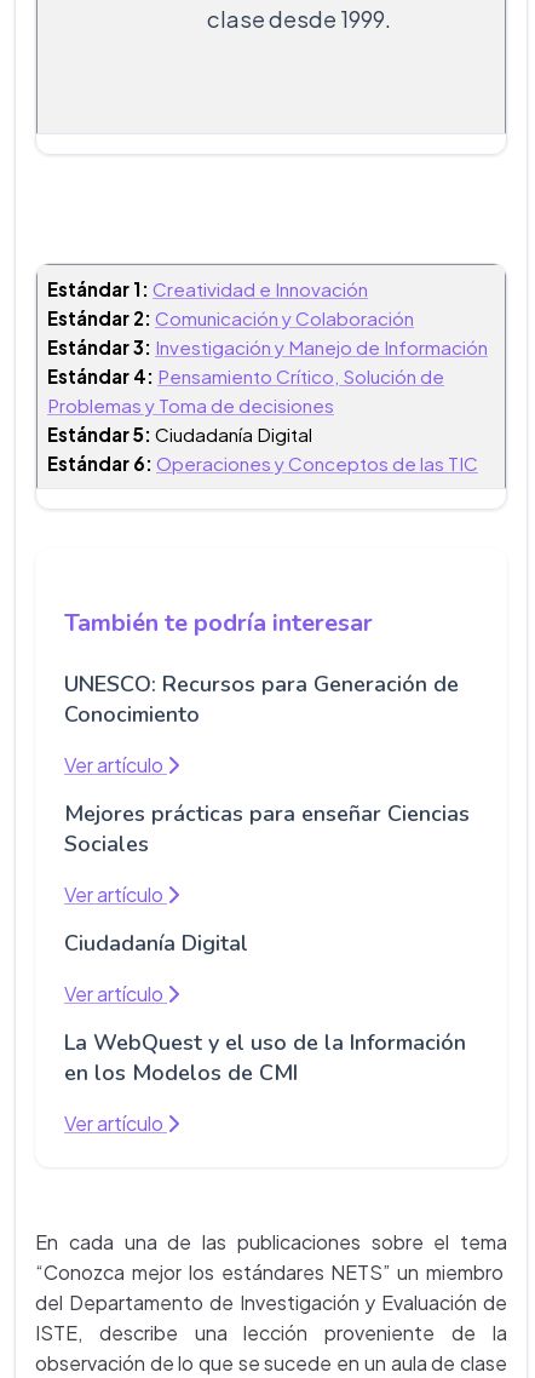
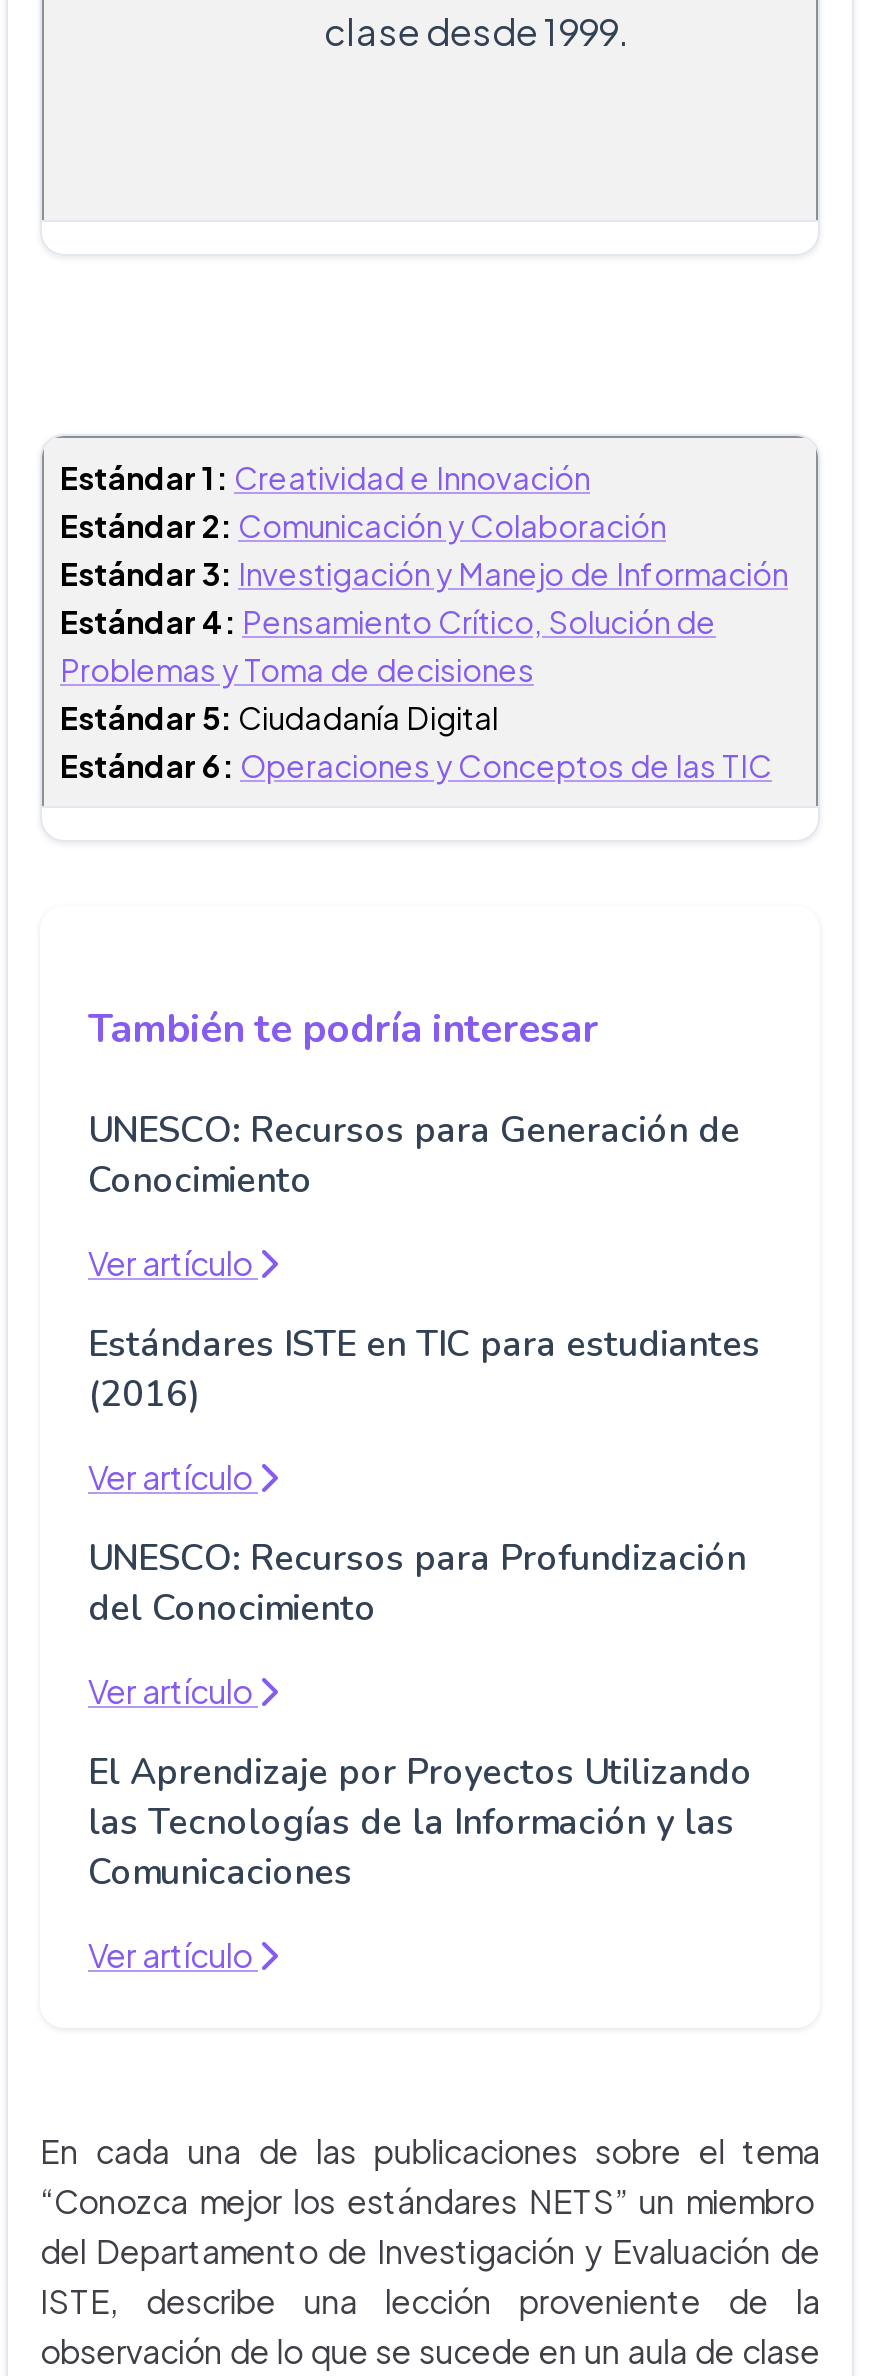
[64,799,470,859] Mejores prácticas para enseñar Ciencias | Sociales -> [88,1320,760,1418] Estándares ISTE en TIC para estudiantes | (2016)
[64,929,248,958] Ciudadanía Digital -> [88,1534,746,1632] UNESCO: Recursos para Profundización | del Conocimiento
[64,1028,466,1087] La WebQuest y el uso de la Información | en los Modelos de CMI -> [88,1748,752,1896] El Aprendizaje por Proyectos Utilizando | las Tecnologías de la Información y las | Comunicaciones

